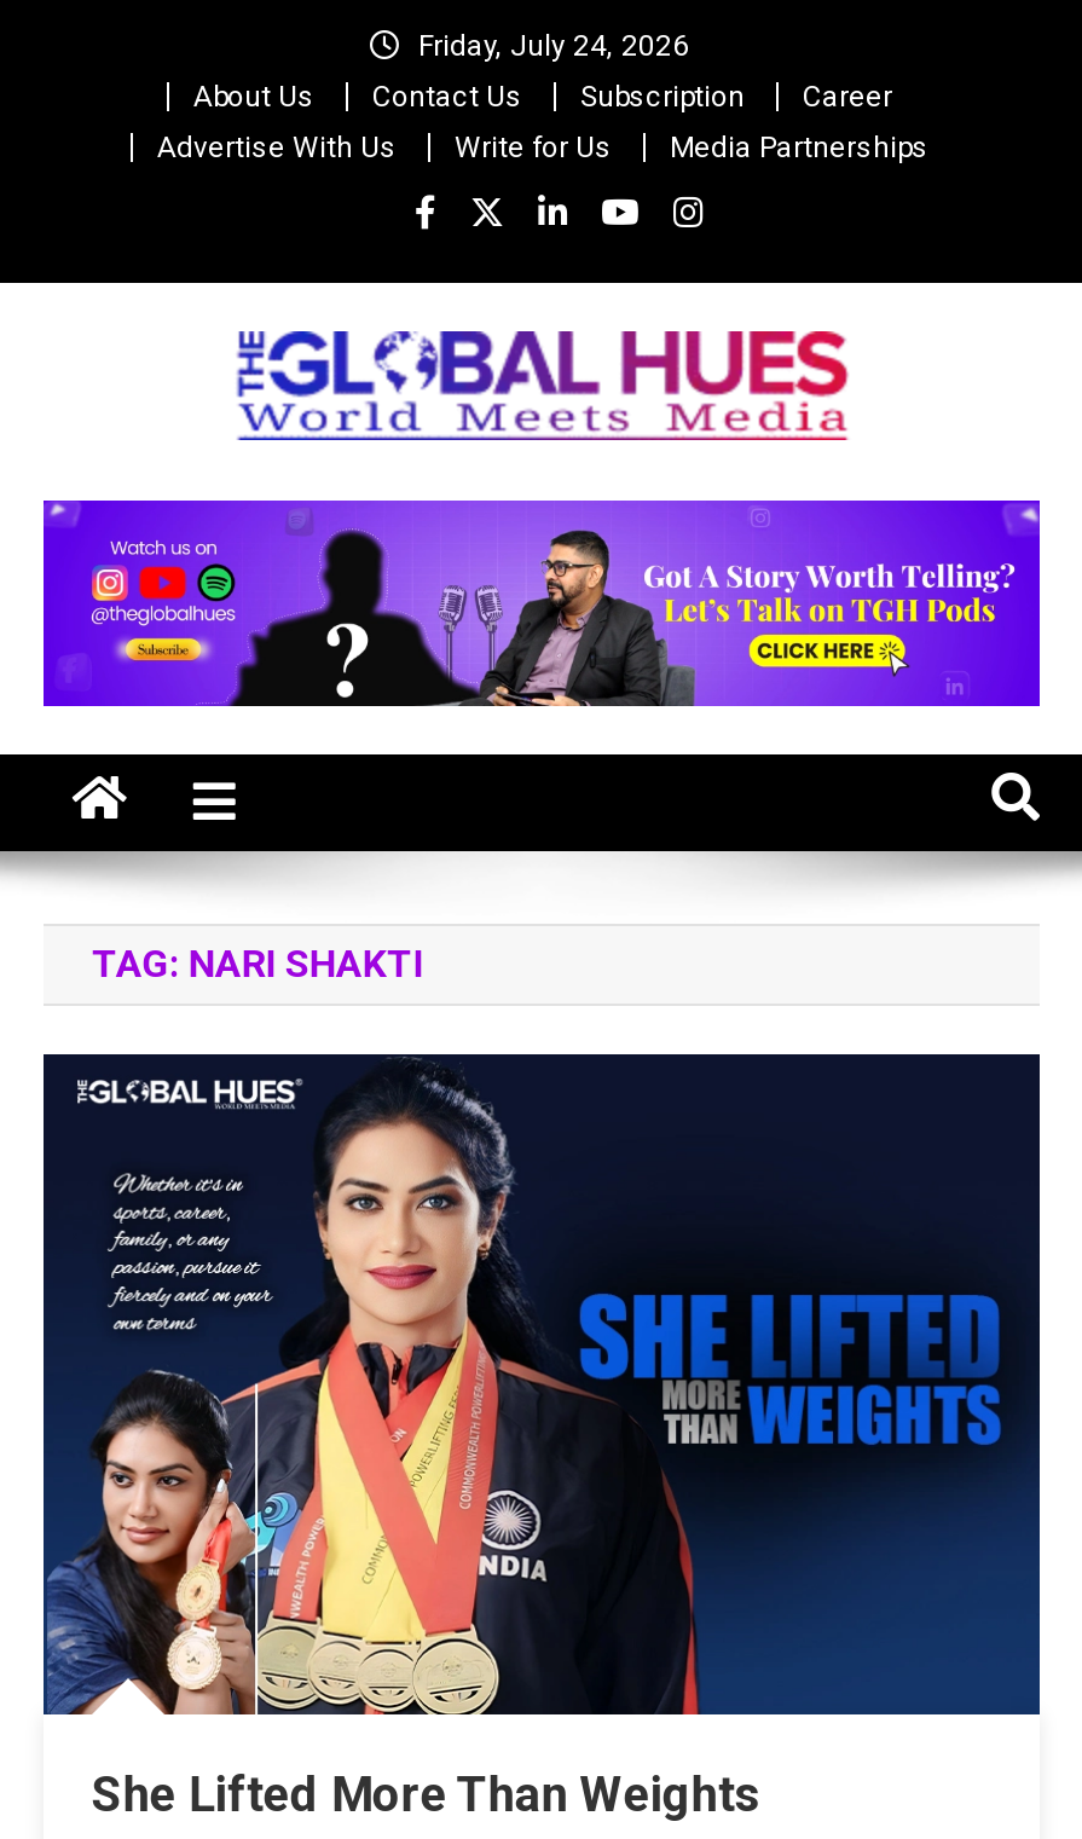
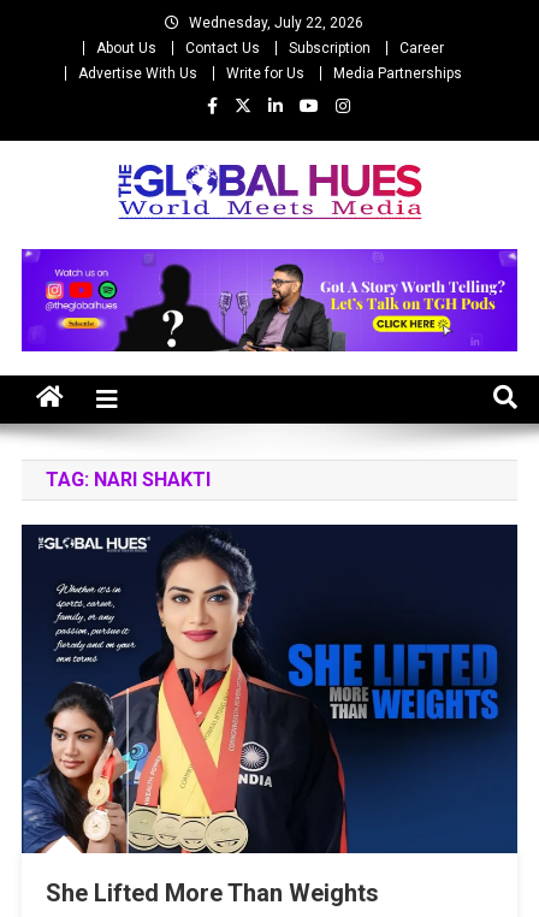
[418,29,689,63] Friday, July 24, 2026 -> [188,14,363,31] Wednesday, July 22, 2026

